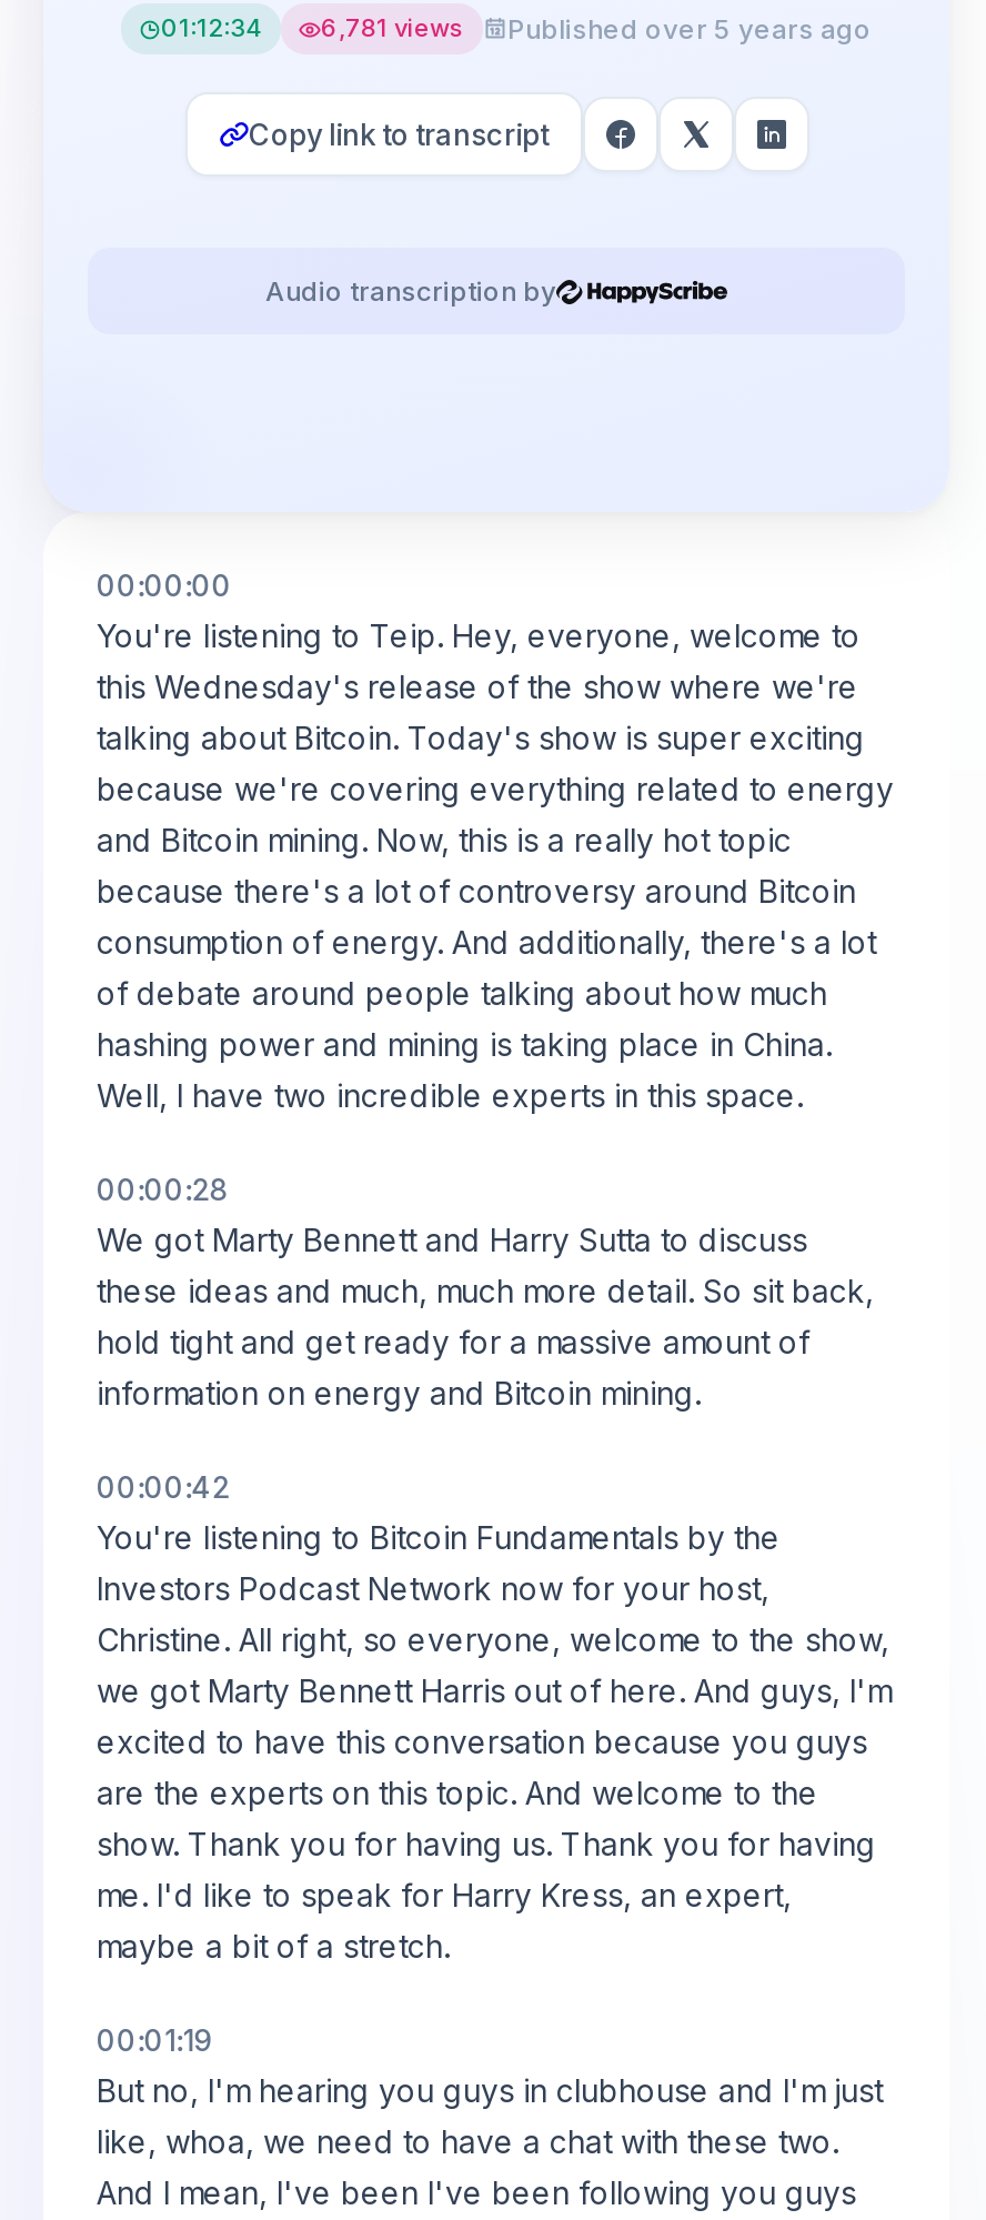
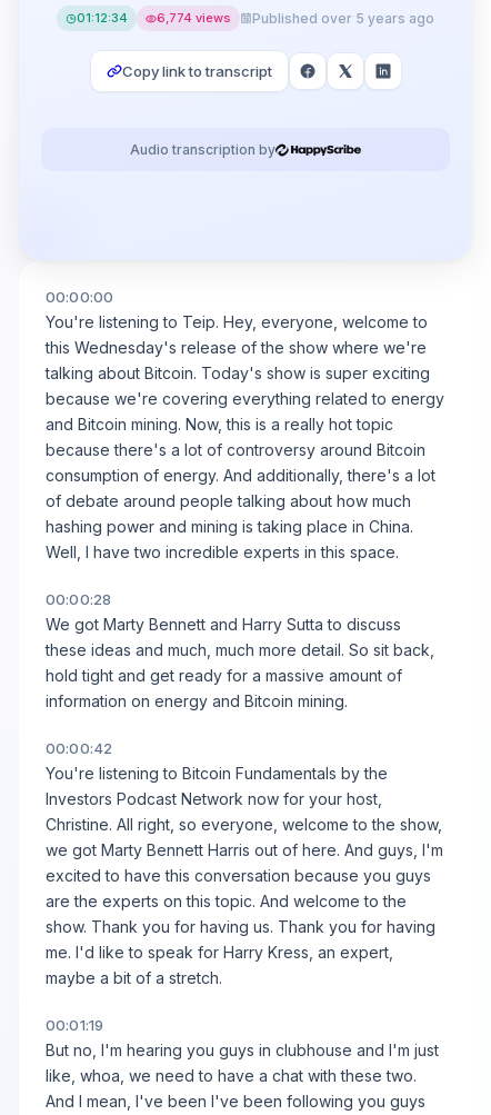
[161,12,872,46] 01:12:34 6,781 views Published over 5 years ago -> [77,10,434,27] 01:12:34 6,774 views Published over 5 years ago

